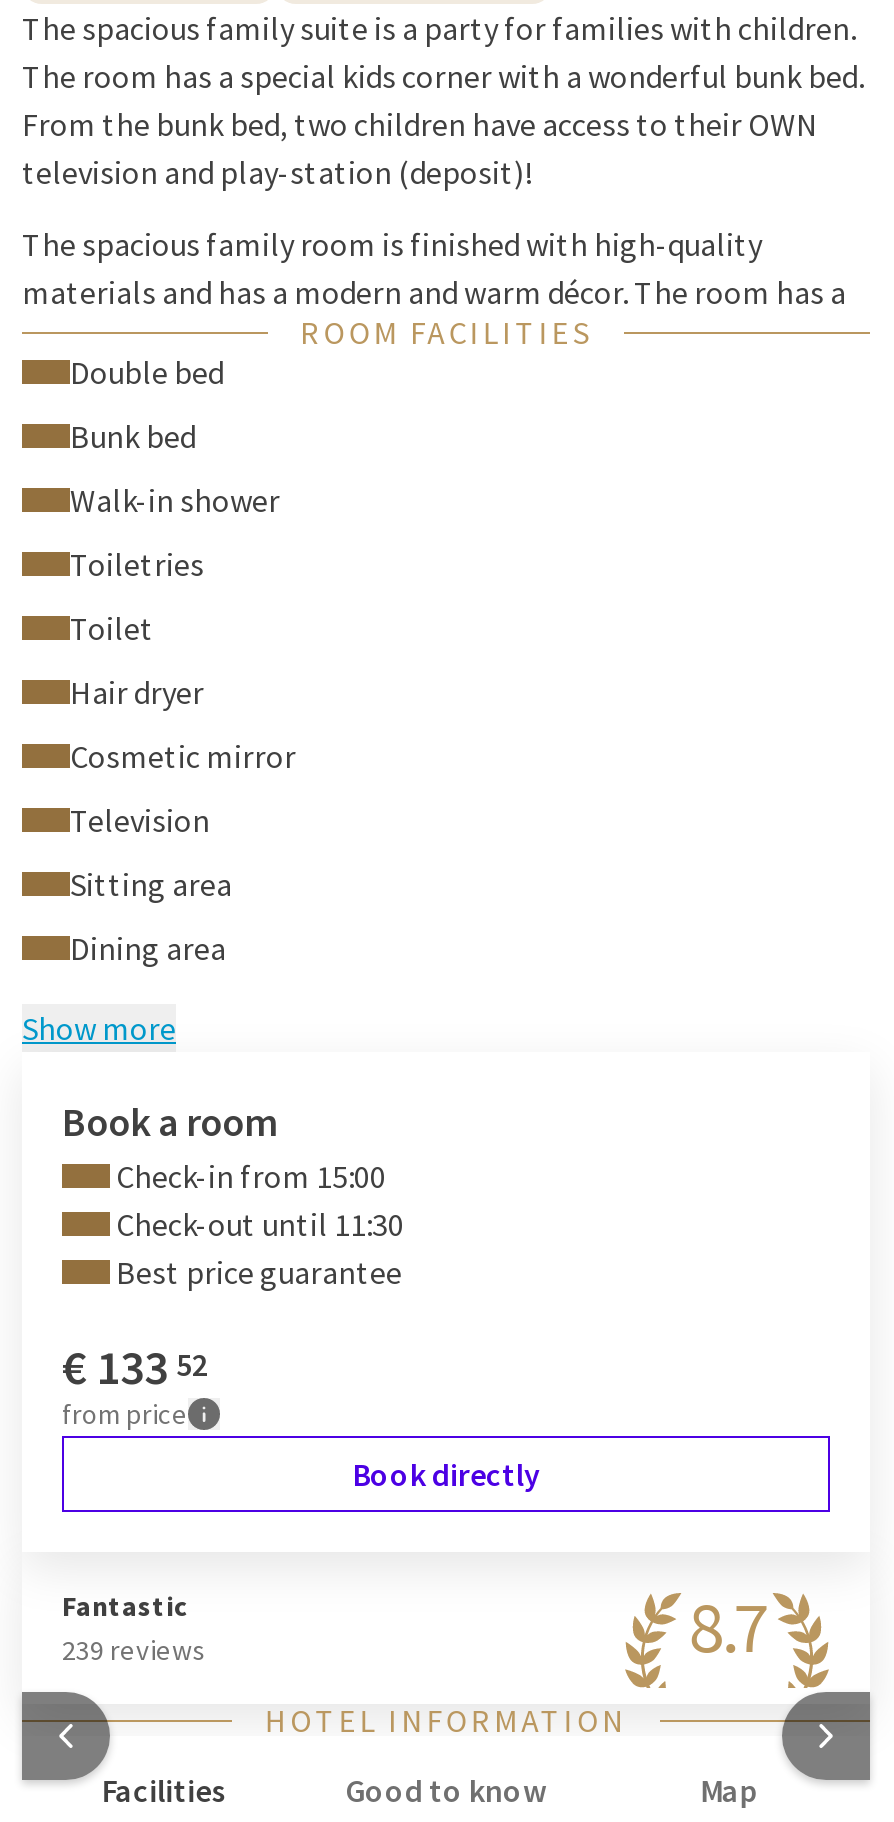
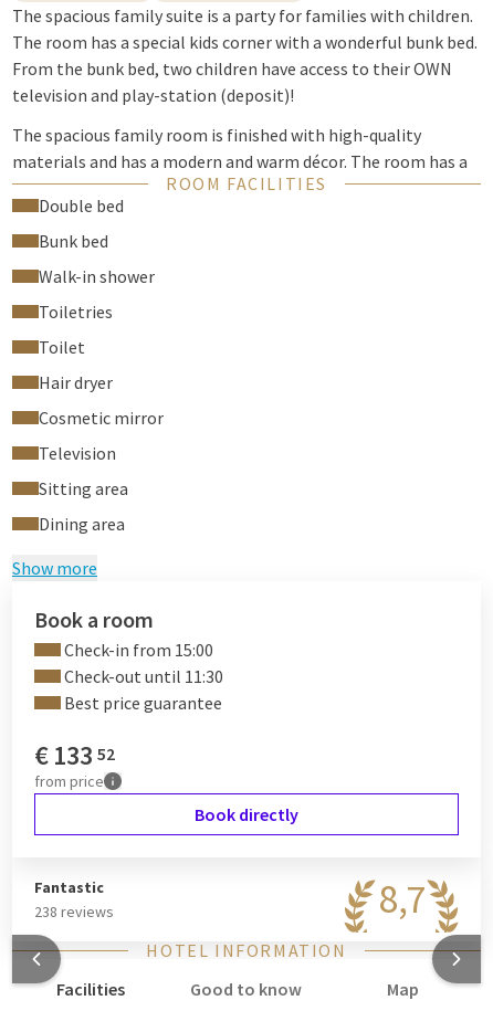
[689,1582,766,1672] 8.7 -> [380,874,423,924] 8,7
[62,1632,206,1668] 239 reviews -> [34,902,114,922] 238 reviews

